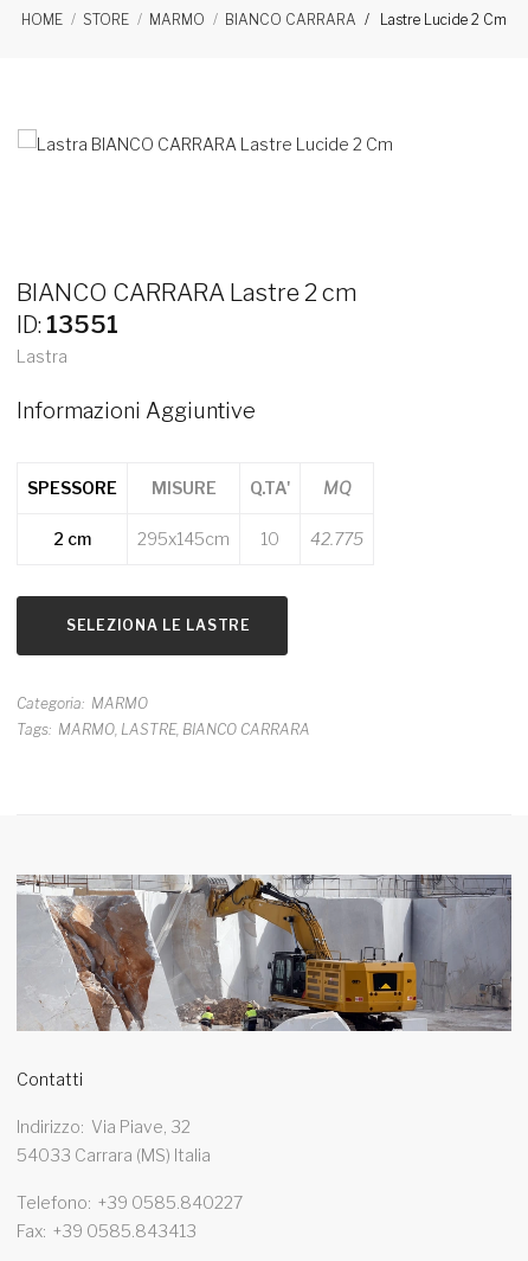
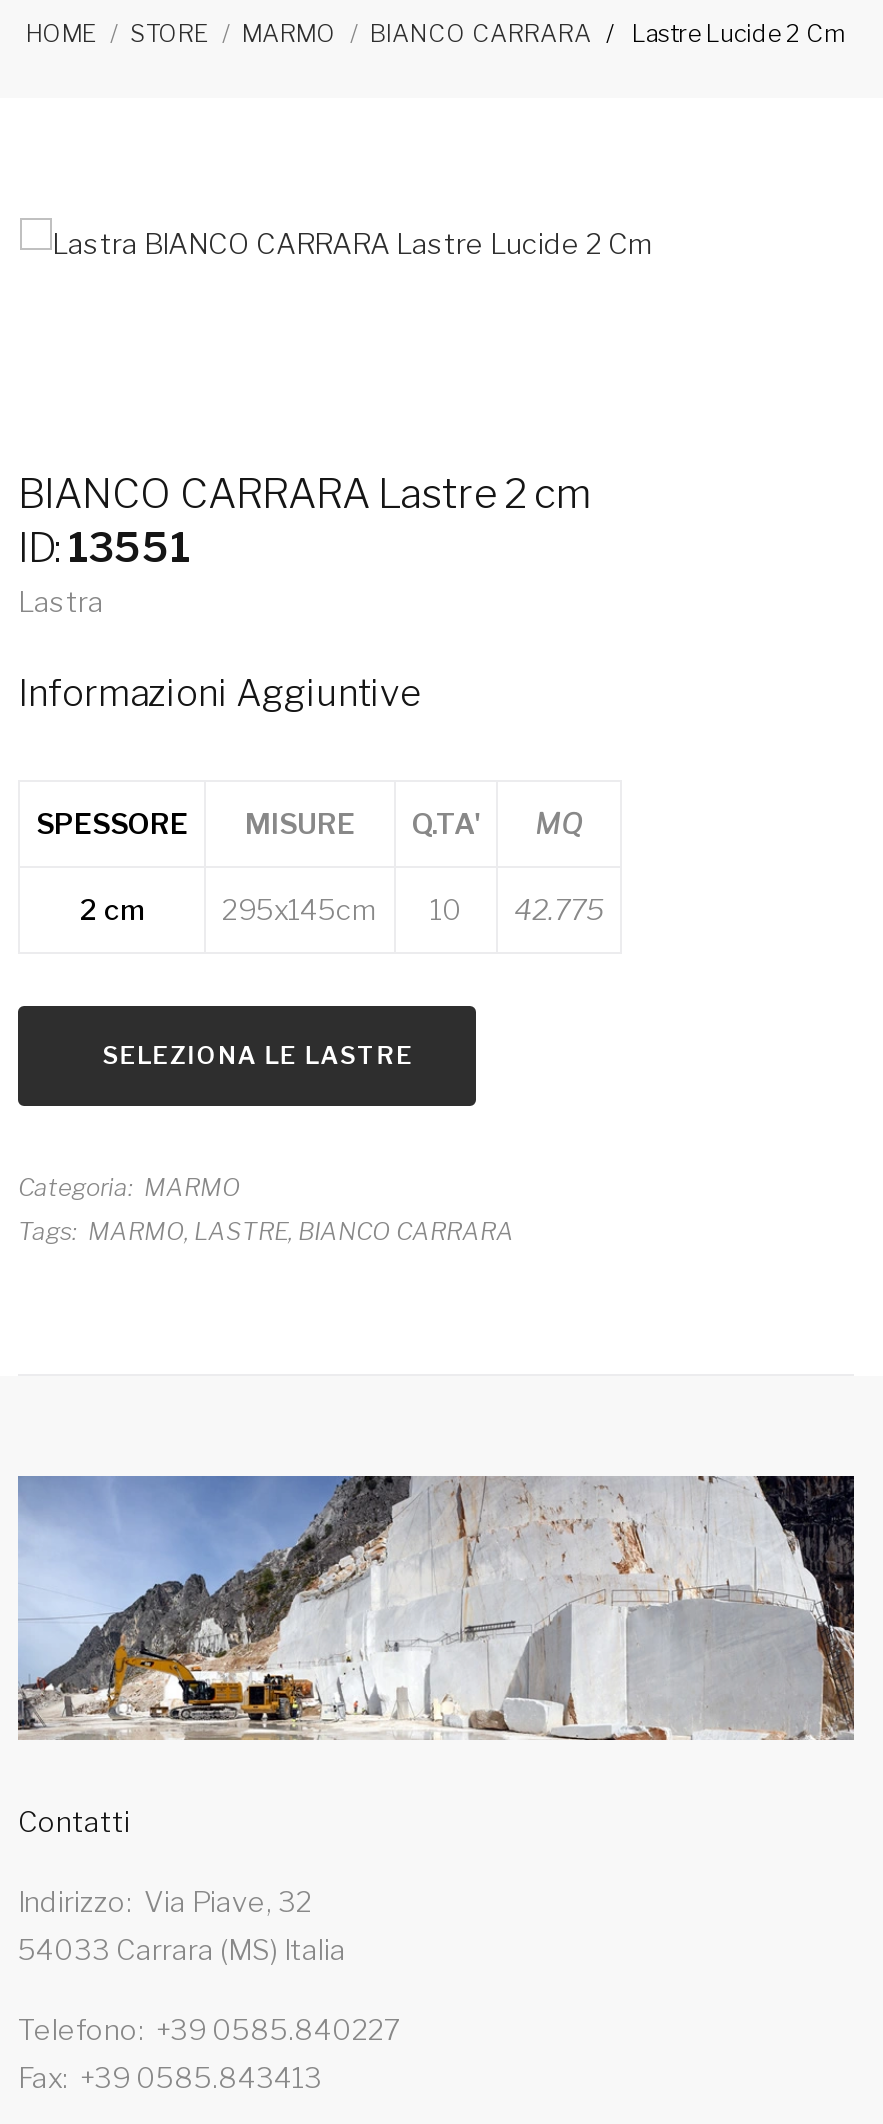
[17,873,513,1032] [image] -> [18,1474,856,1742] [image]

